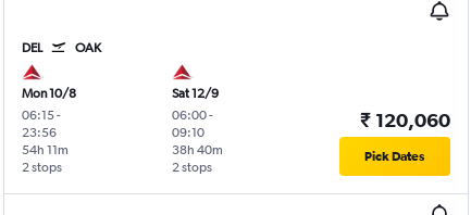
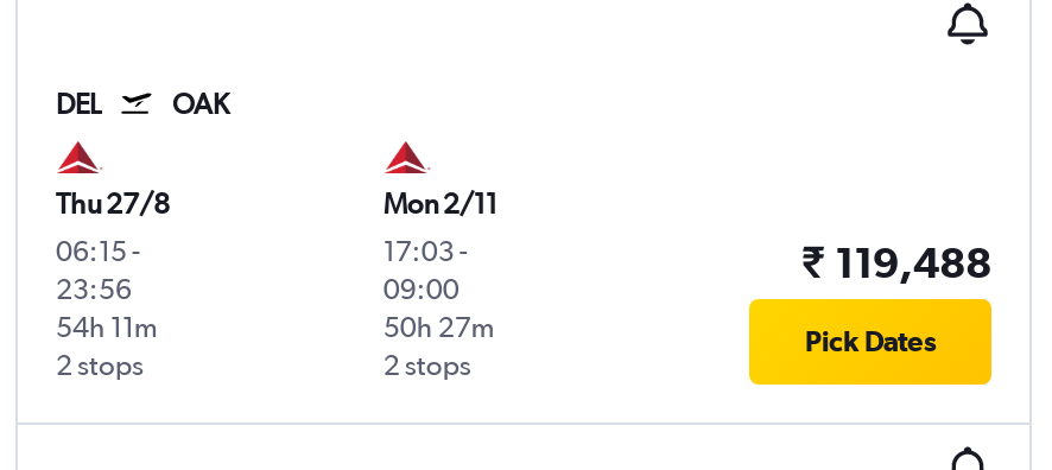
[22,86,76,101] Mon 10/8 -> [56,187,170,221] Thu 27/8
[172,86,219,140] Sat 12/9 | 06:00 - | 09:10 -> [383,187,497,306] Mon 2/11 | 17:03 - | 09:00
[360,108,450,130] ₹ 120,060 -> [801,237,991,285] ₹ 119,488
[172,142,223,157] 38h 40m -> [383,311,495,344] 50h 27m

